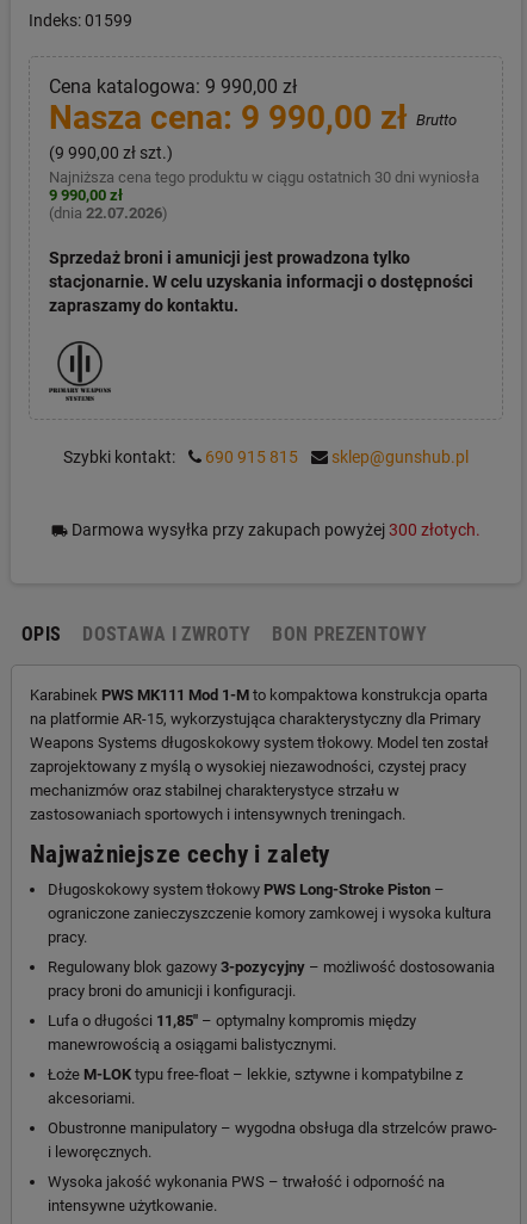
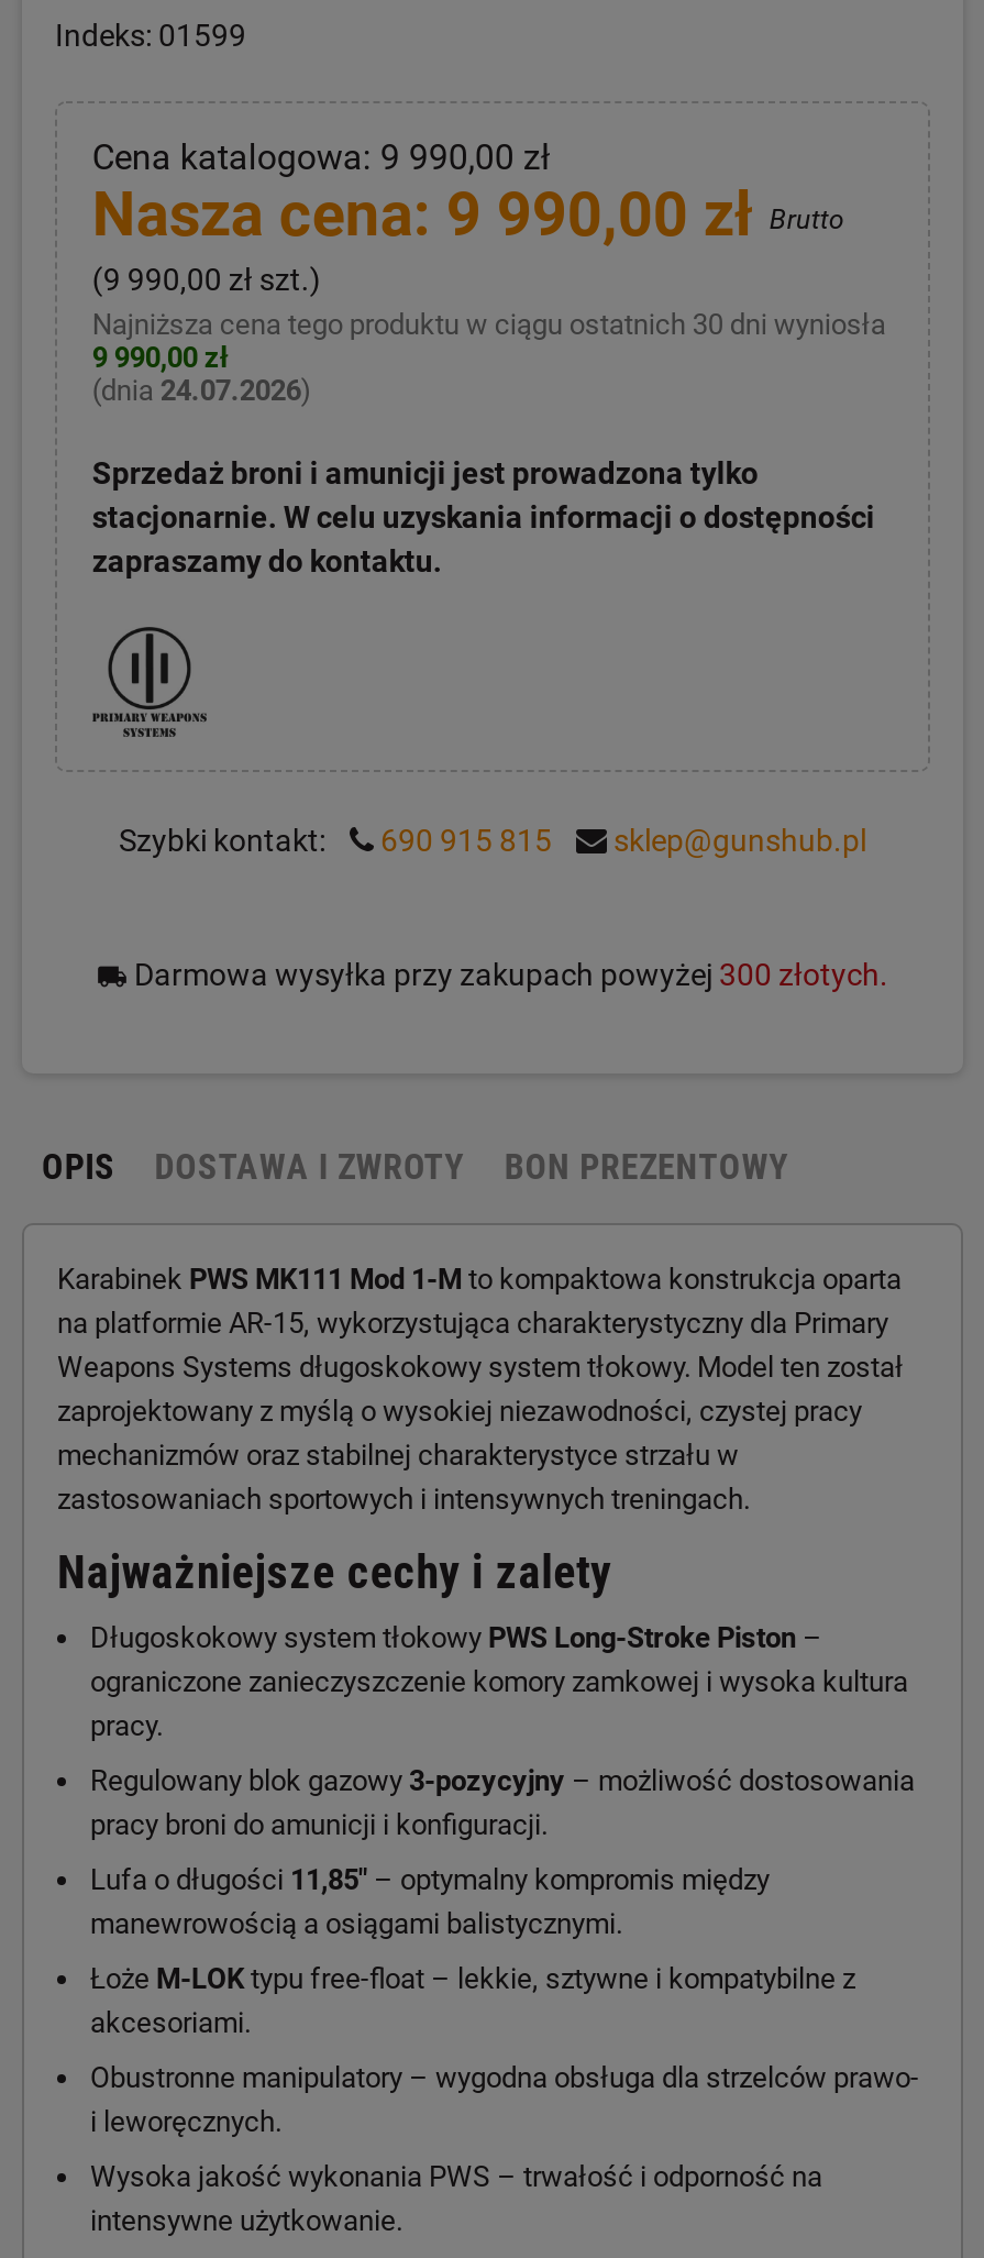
[49,204,168,221] (dnia 22.07.2026) -> [92,373,312,406] (dnia 24.07.2026)

